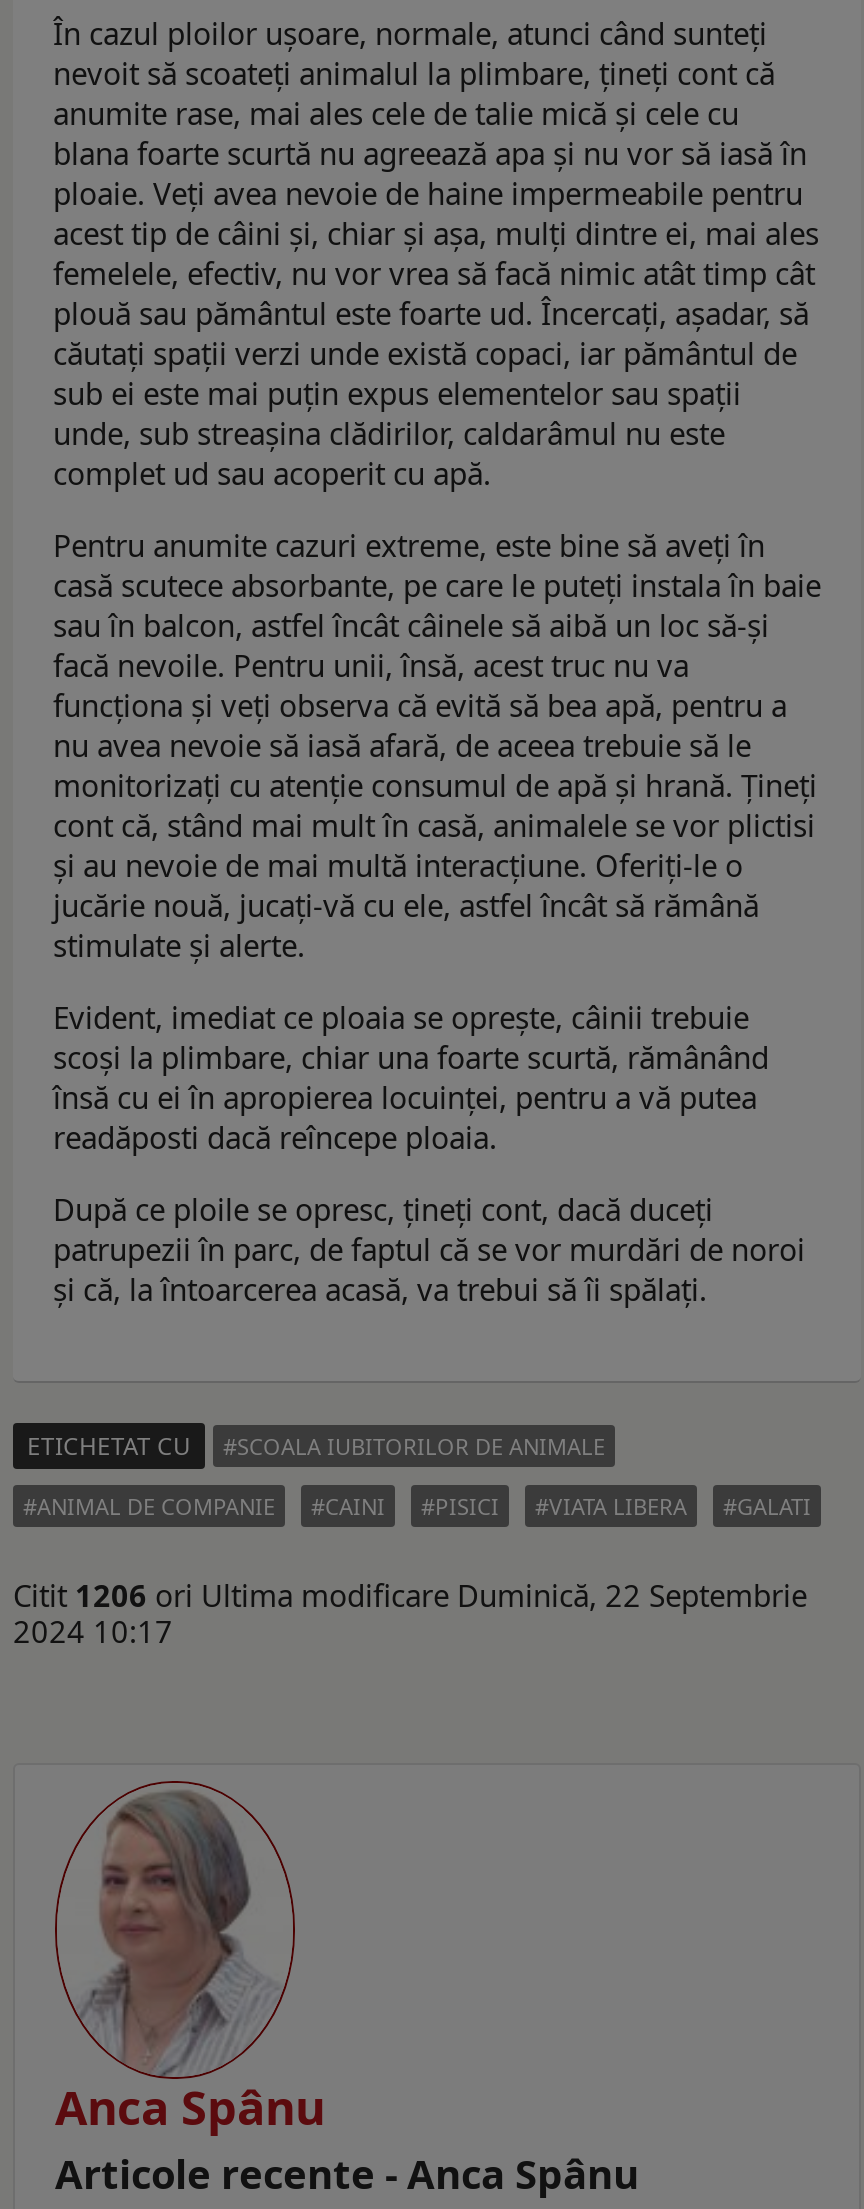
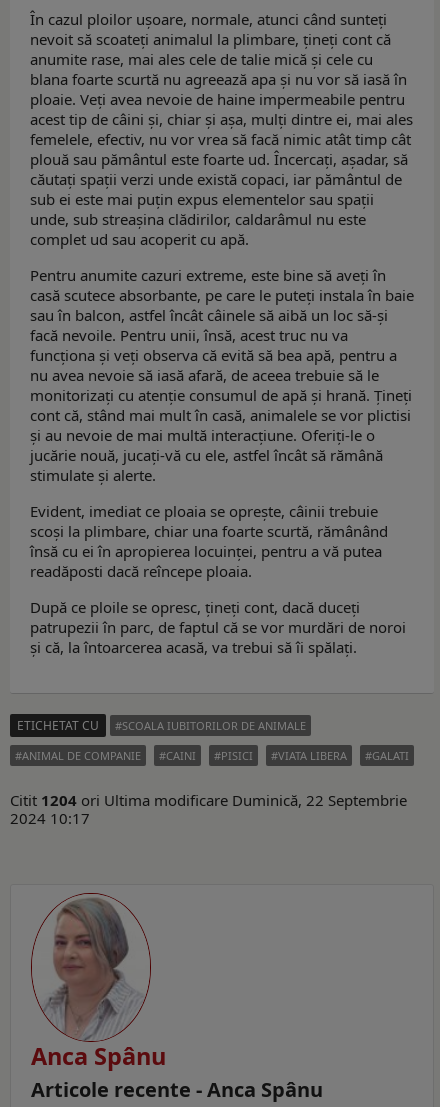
[13,1574,807,1614] Citit 1206 ori Ultima modificare Duminică, 22 Septembrie -> [10,789,407,809] Citit 1204 ori Ultima modificare Duminică, 22 Septembrie

